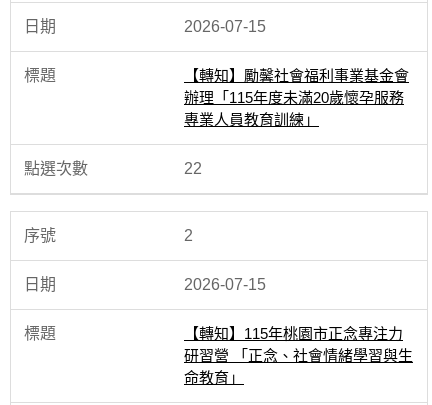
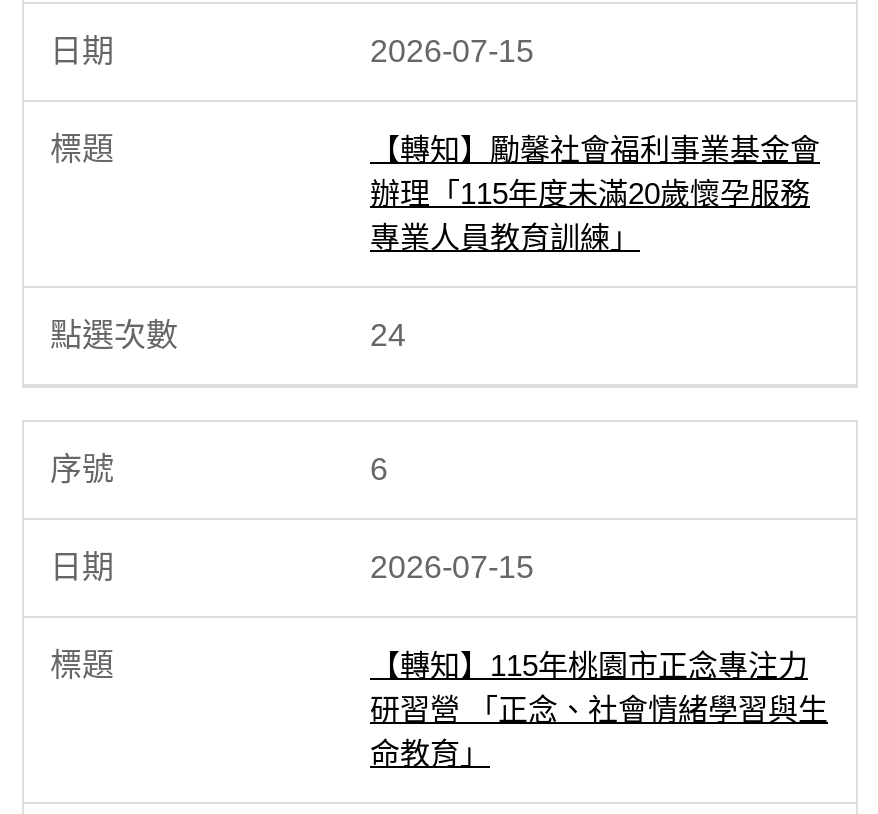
[184,160,202,177] 22 -> [370,318,406,352] 24
[184,227,193,244] 2 -> [370,452,388,486] 6

